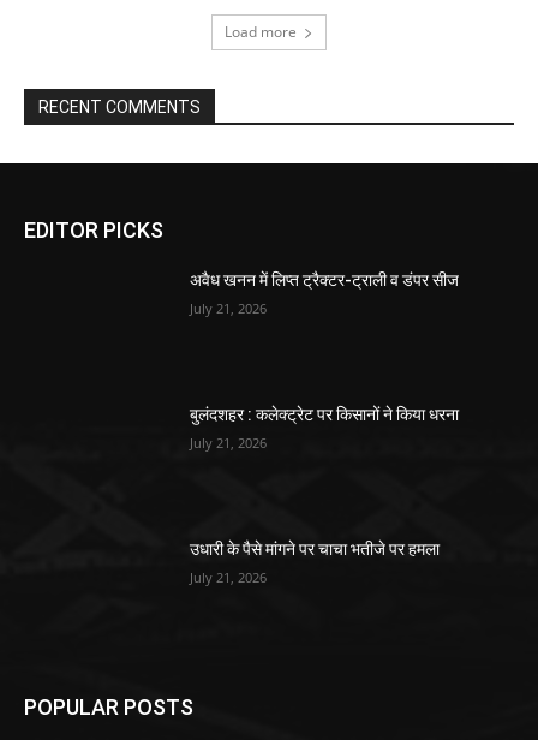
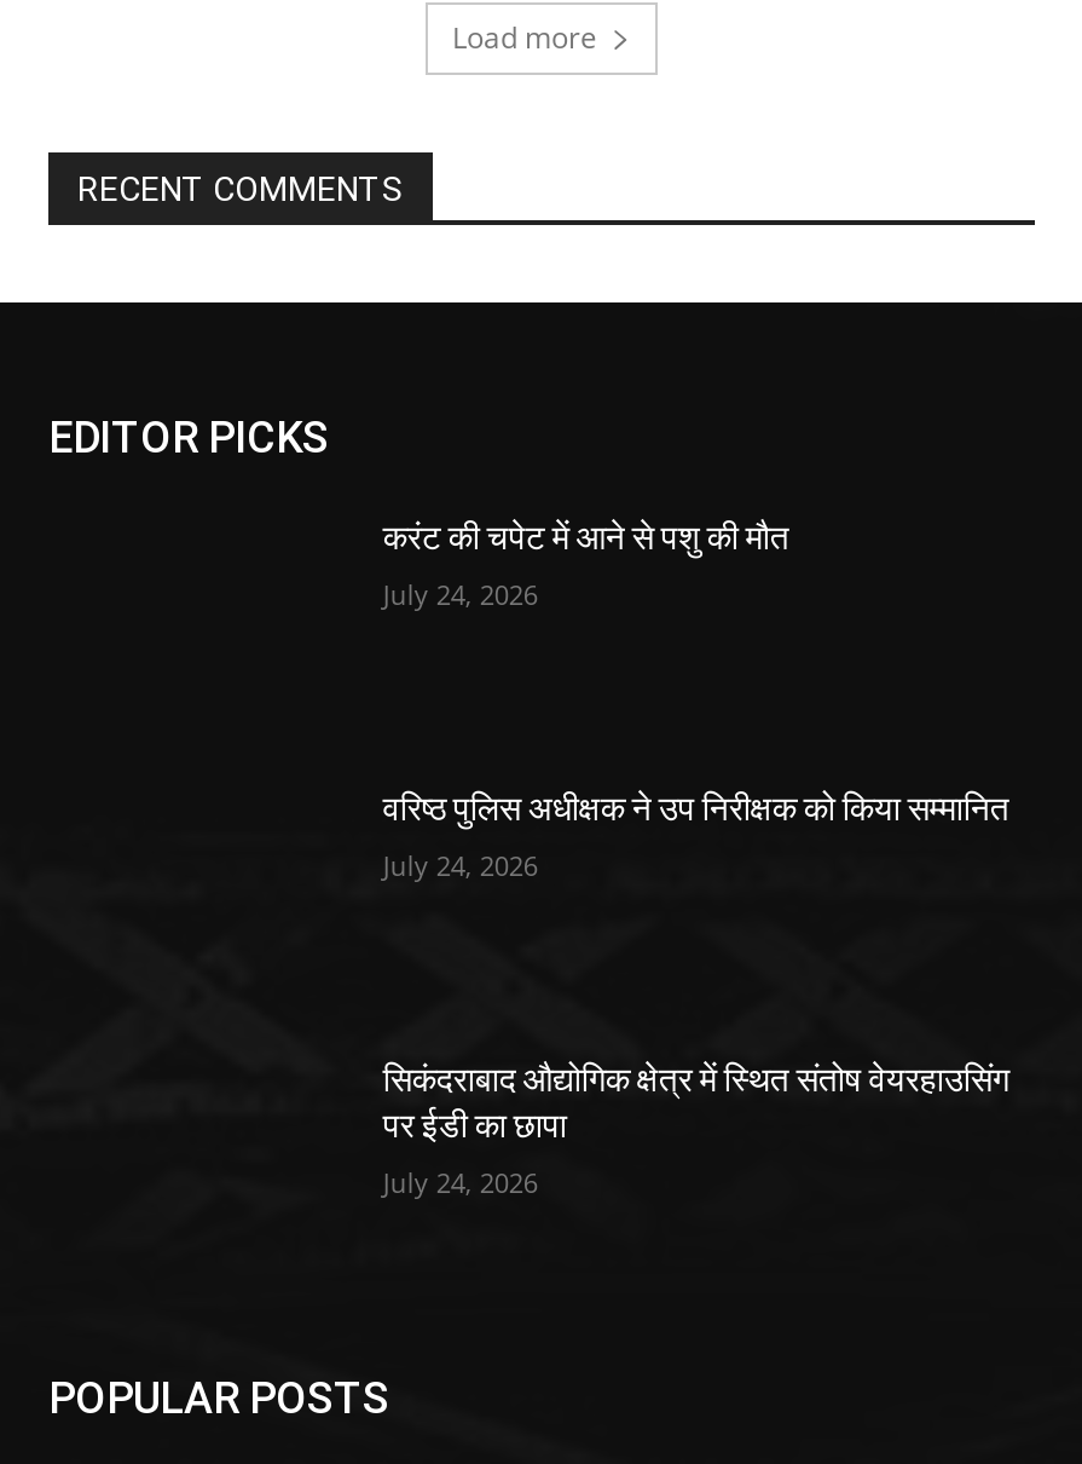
[190,271,459,290] अवैध खनन में लिप्त ट्रैक्टर-ट्राली व डंपर सीज -> [383,519,789,558] करंट की चपेट में आने से पशु की मौत
[190,300,267,318] July 21, 2026 -> [383,577,538,613] July 24, 2026
[190,405,459,424] बुलंदशहर : कलेक्ट्रेट पर किसानों ने किया धरना -> [383,789,1009,828] वरिष्ठ पुलिस अधीक्षक ने उप निरीक्षक को किया सम्मानित
[190,434,267,452] July 21, 2026 -> [383,847,538,883] July 24, 2026
[190,539,440,558] उधारी के पैसे मांगने पर चाचा भतीजे पर हमला -> [383,1059,1009,1144] सिकंदराबाद औद्योगिक क्षेत्र में स्थित संतोष वेयरहाउसिंग | पर ईडी का छापा
[190,568,267,586] July 21, 2026 -> [383,1163,538,1200] July 24, 2026

